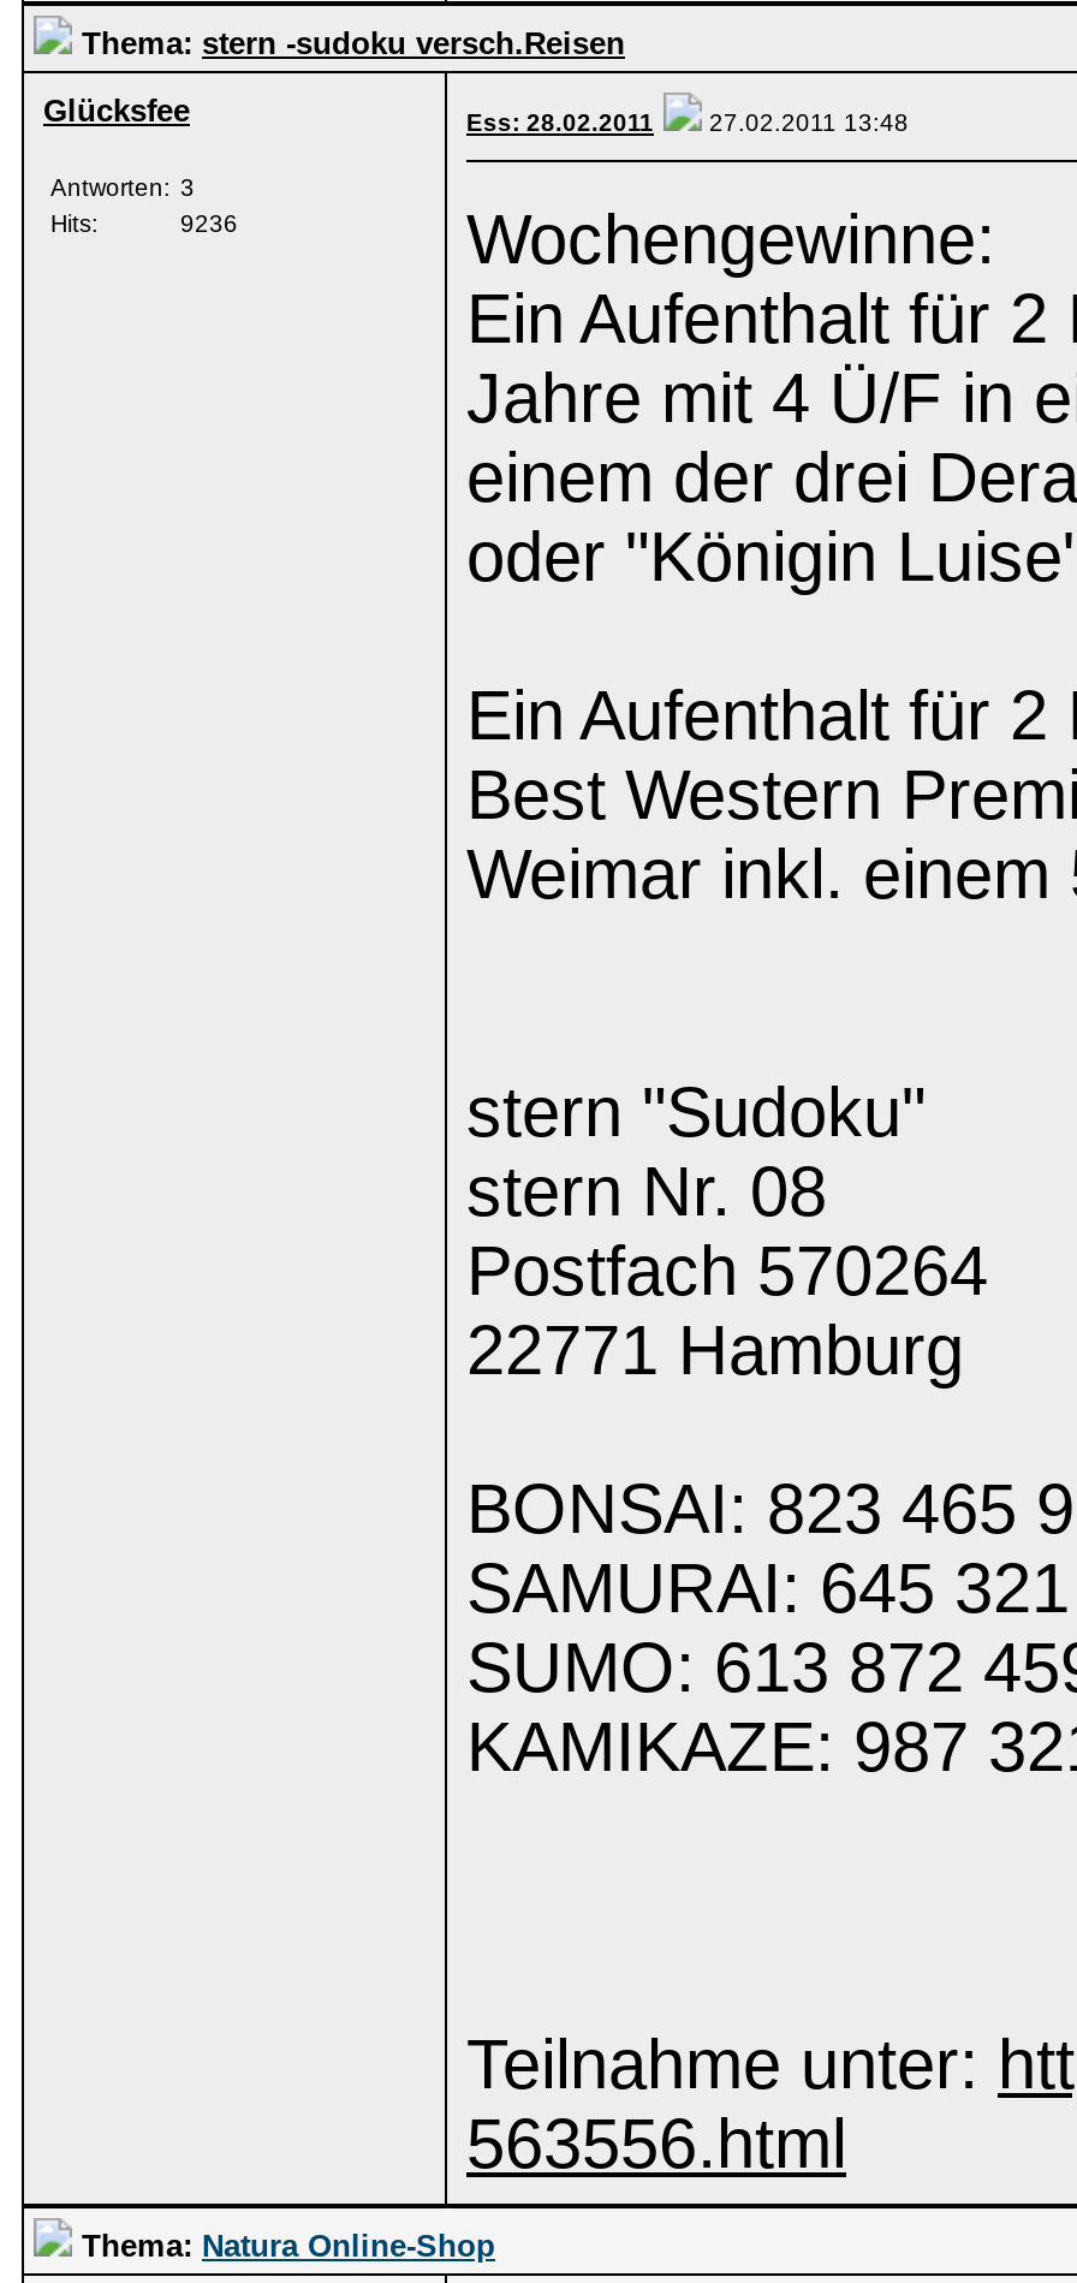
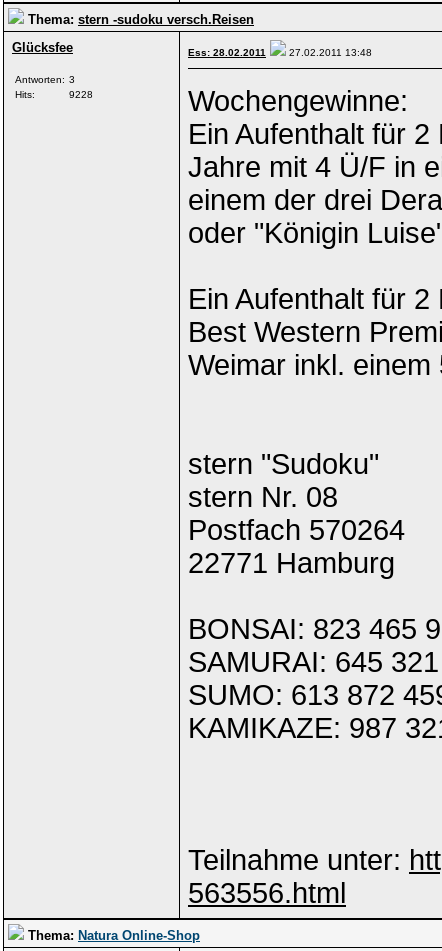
[180,210,238,237] 9236 -> [69,89,93,100] 9228

